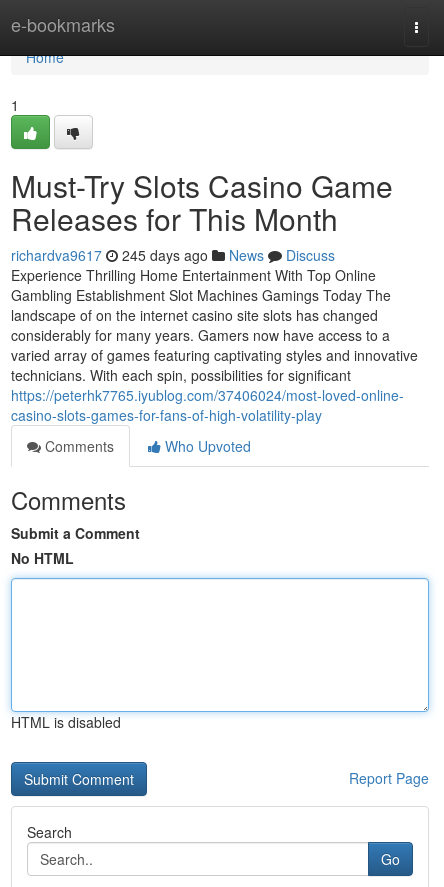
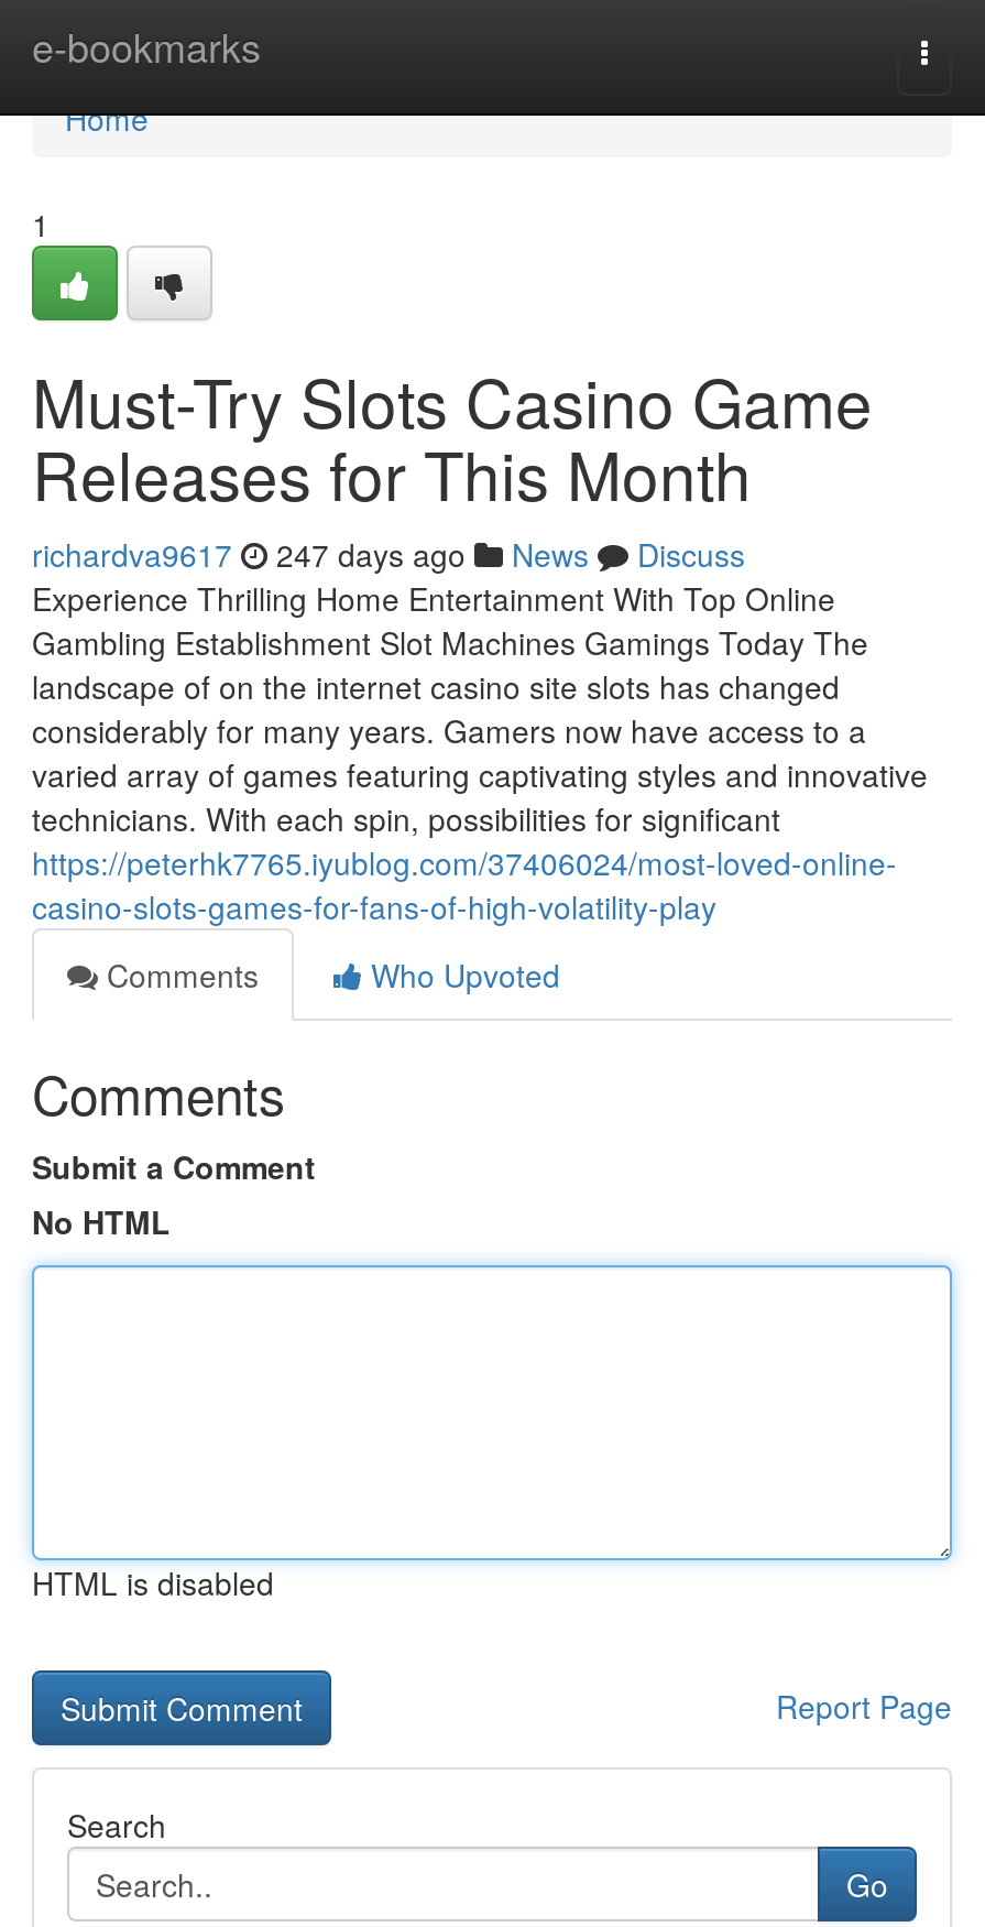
[11,245,335,265] richardva9617 245 days ago News Discuss -> [32,532,745,576] richardva9617 247 days ago News Discuss

